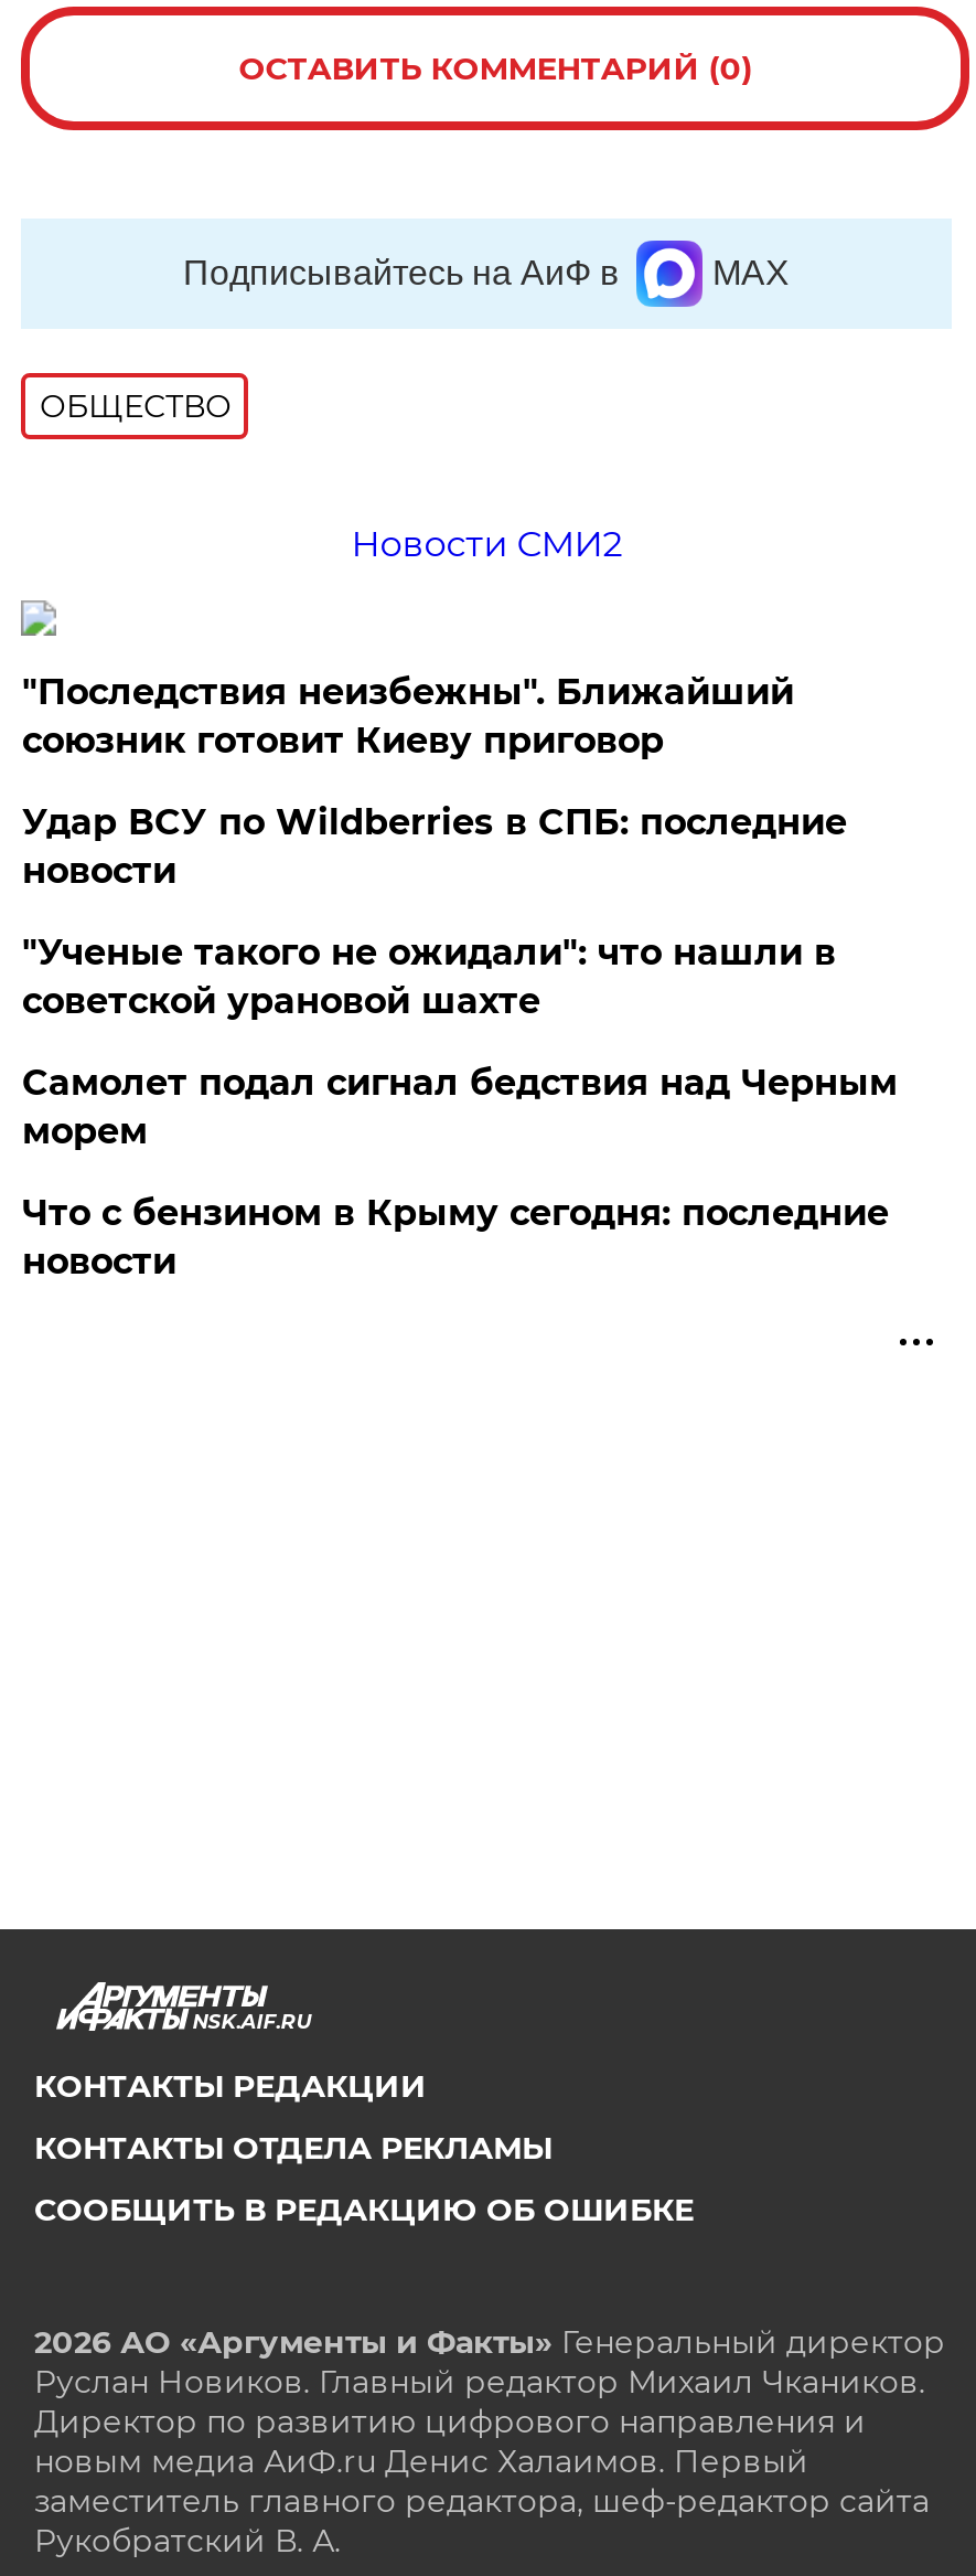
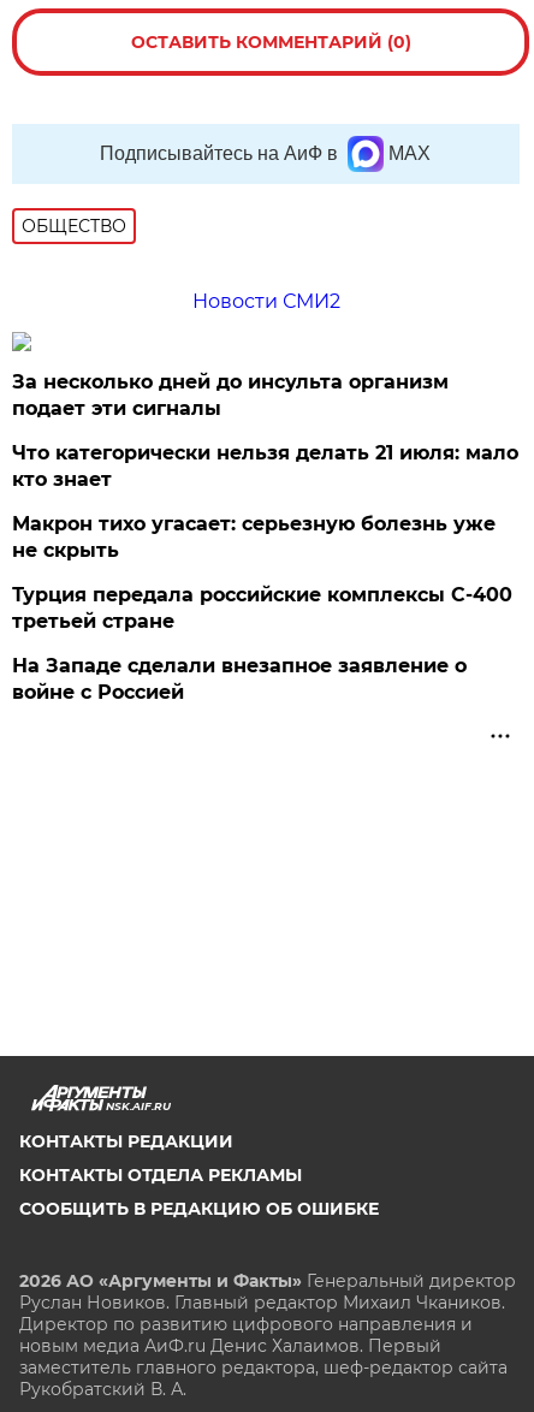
[22,671,794,762] "Последствия неизбежны". Ближайший | союзник готовит Киеву приговор -> [13,371,449,420] За несколько дней до инсульта организм | подает эти сигналы
[22,801,847,892] Удар ВСУ по Wildberries в СПБ: последние | новости -> [13,442,519,491] Что категорически нельзя делать 21 июля: мало | кто знает
[22,932,836,1022] "Ученые такого не ожидали": что нашли в | советской урановой шахте -> [13,512,496,562] Макрон тихо угасает: серьезную болезнь уже | не скрыть
[22,1062,897,1152] Самолет подал сигнал бедствия над Черным | морем -> [13,583,513,633] Турция передала российские комплексы С-400 | третьей стране
[22,1192,889,1283] Что с бензином в Крыму сегодня: последние | новости -> [13,654,467,704] На Западе сделали внезапное заявление о | войне с Россией

